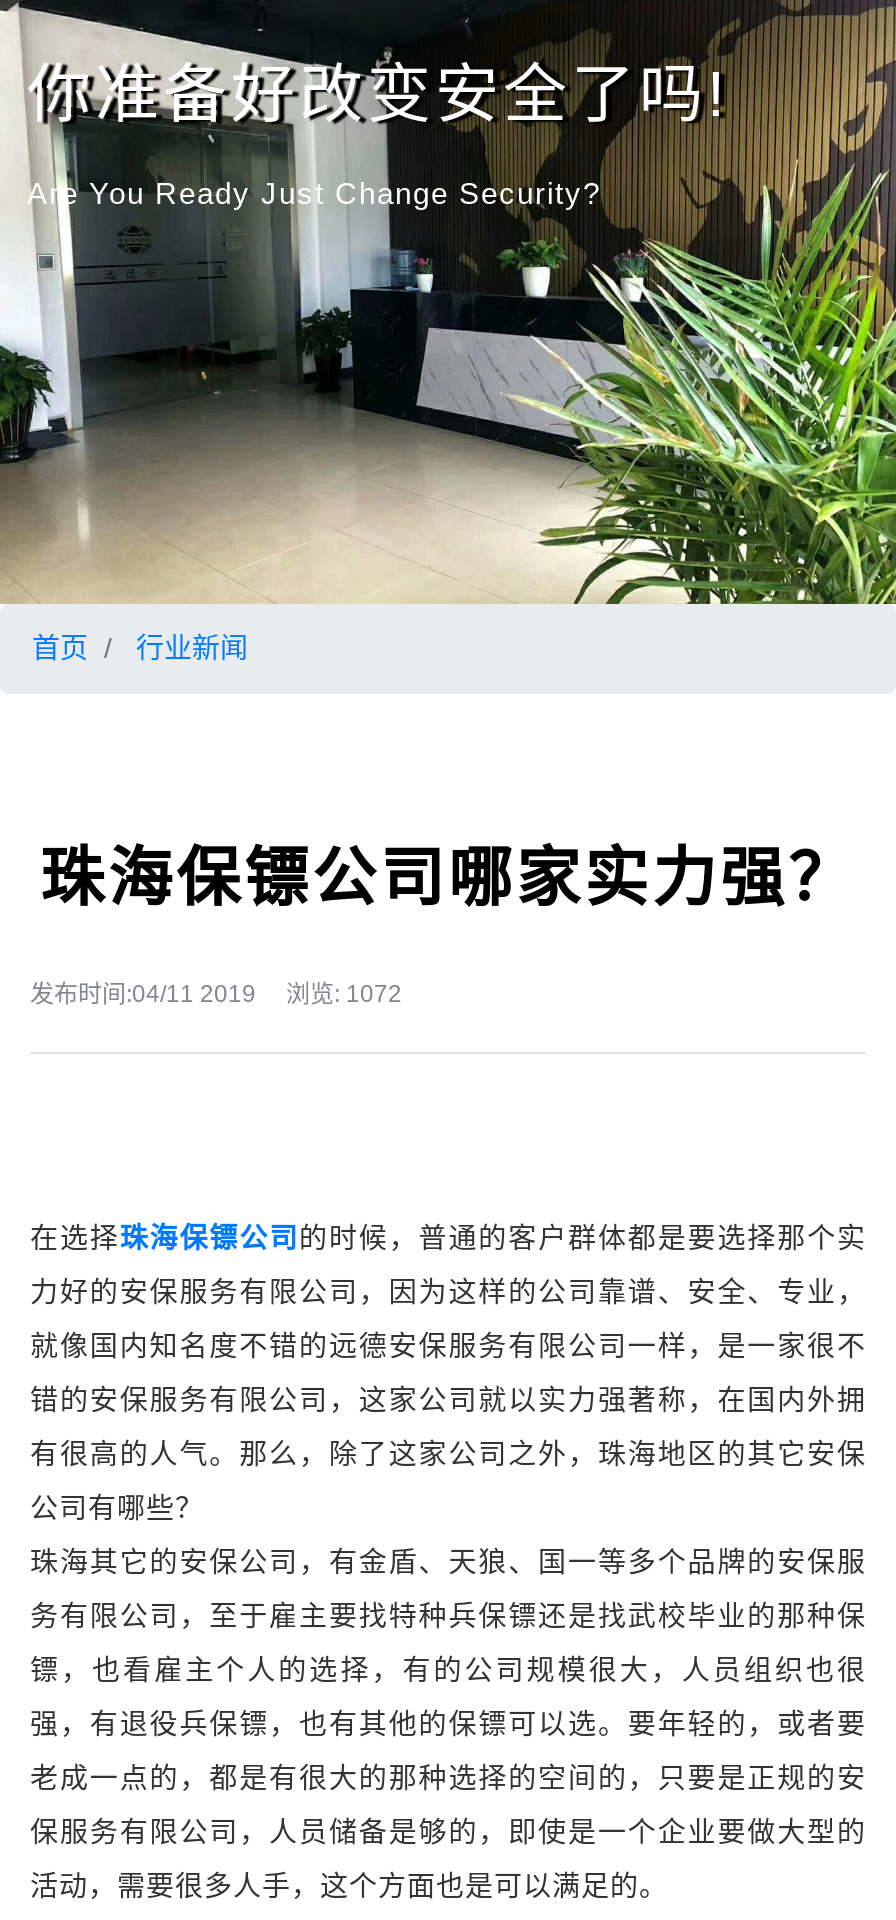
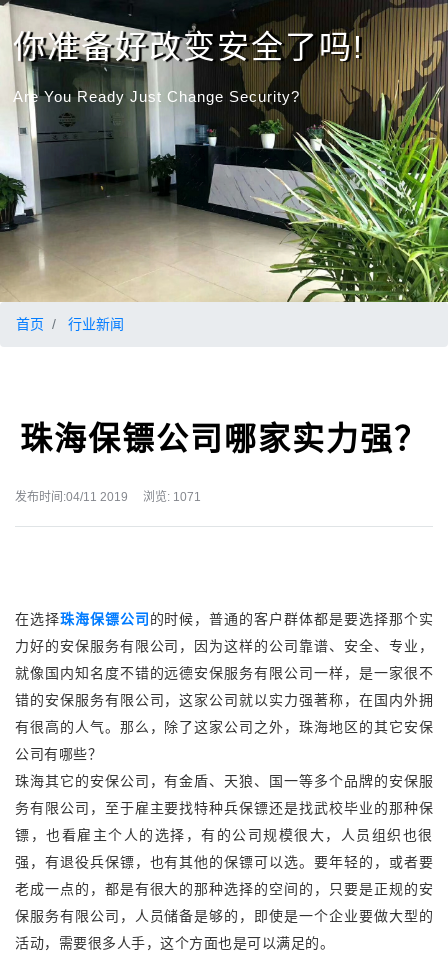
[30,980,402,1008] 发布时间:04/11 2019 浏览: 1072 -> [15,490,201,504] 发布时间:04/11 2019 浏览: 1071

